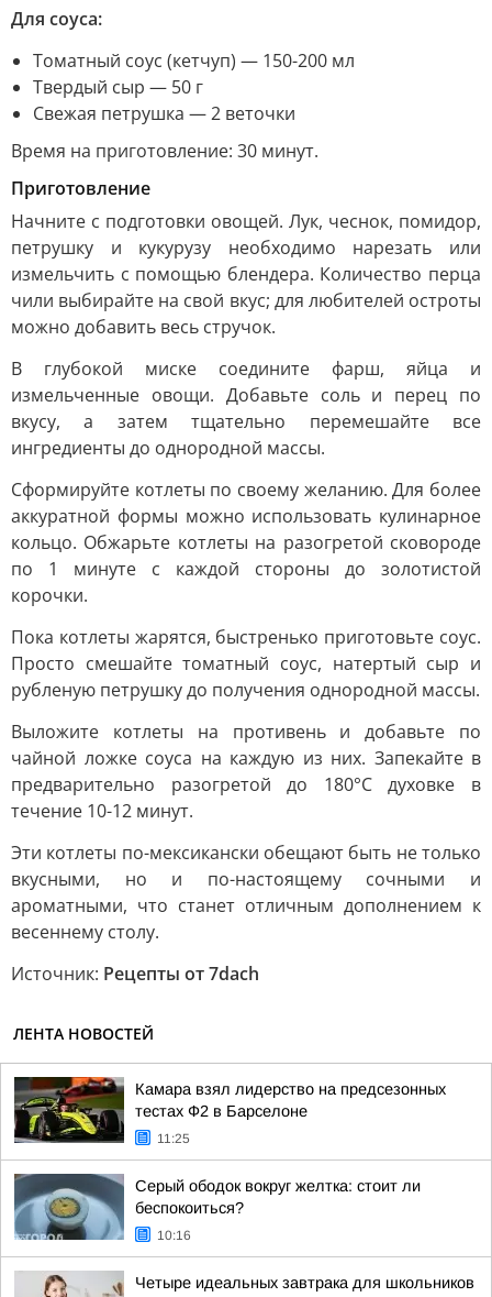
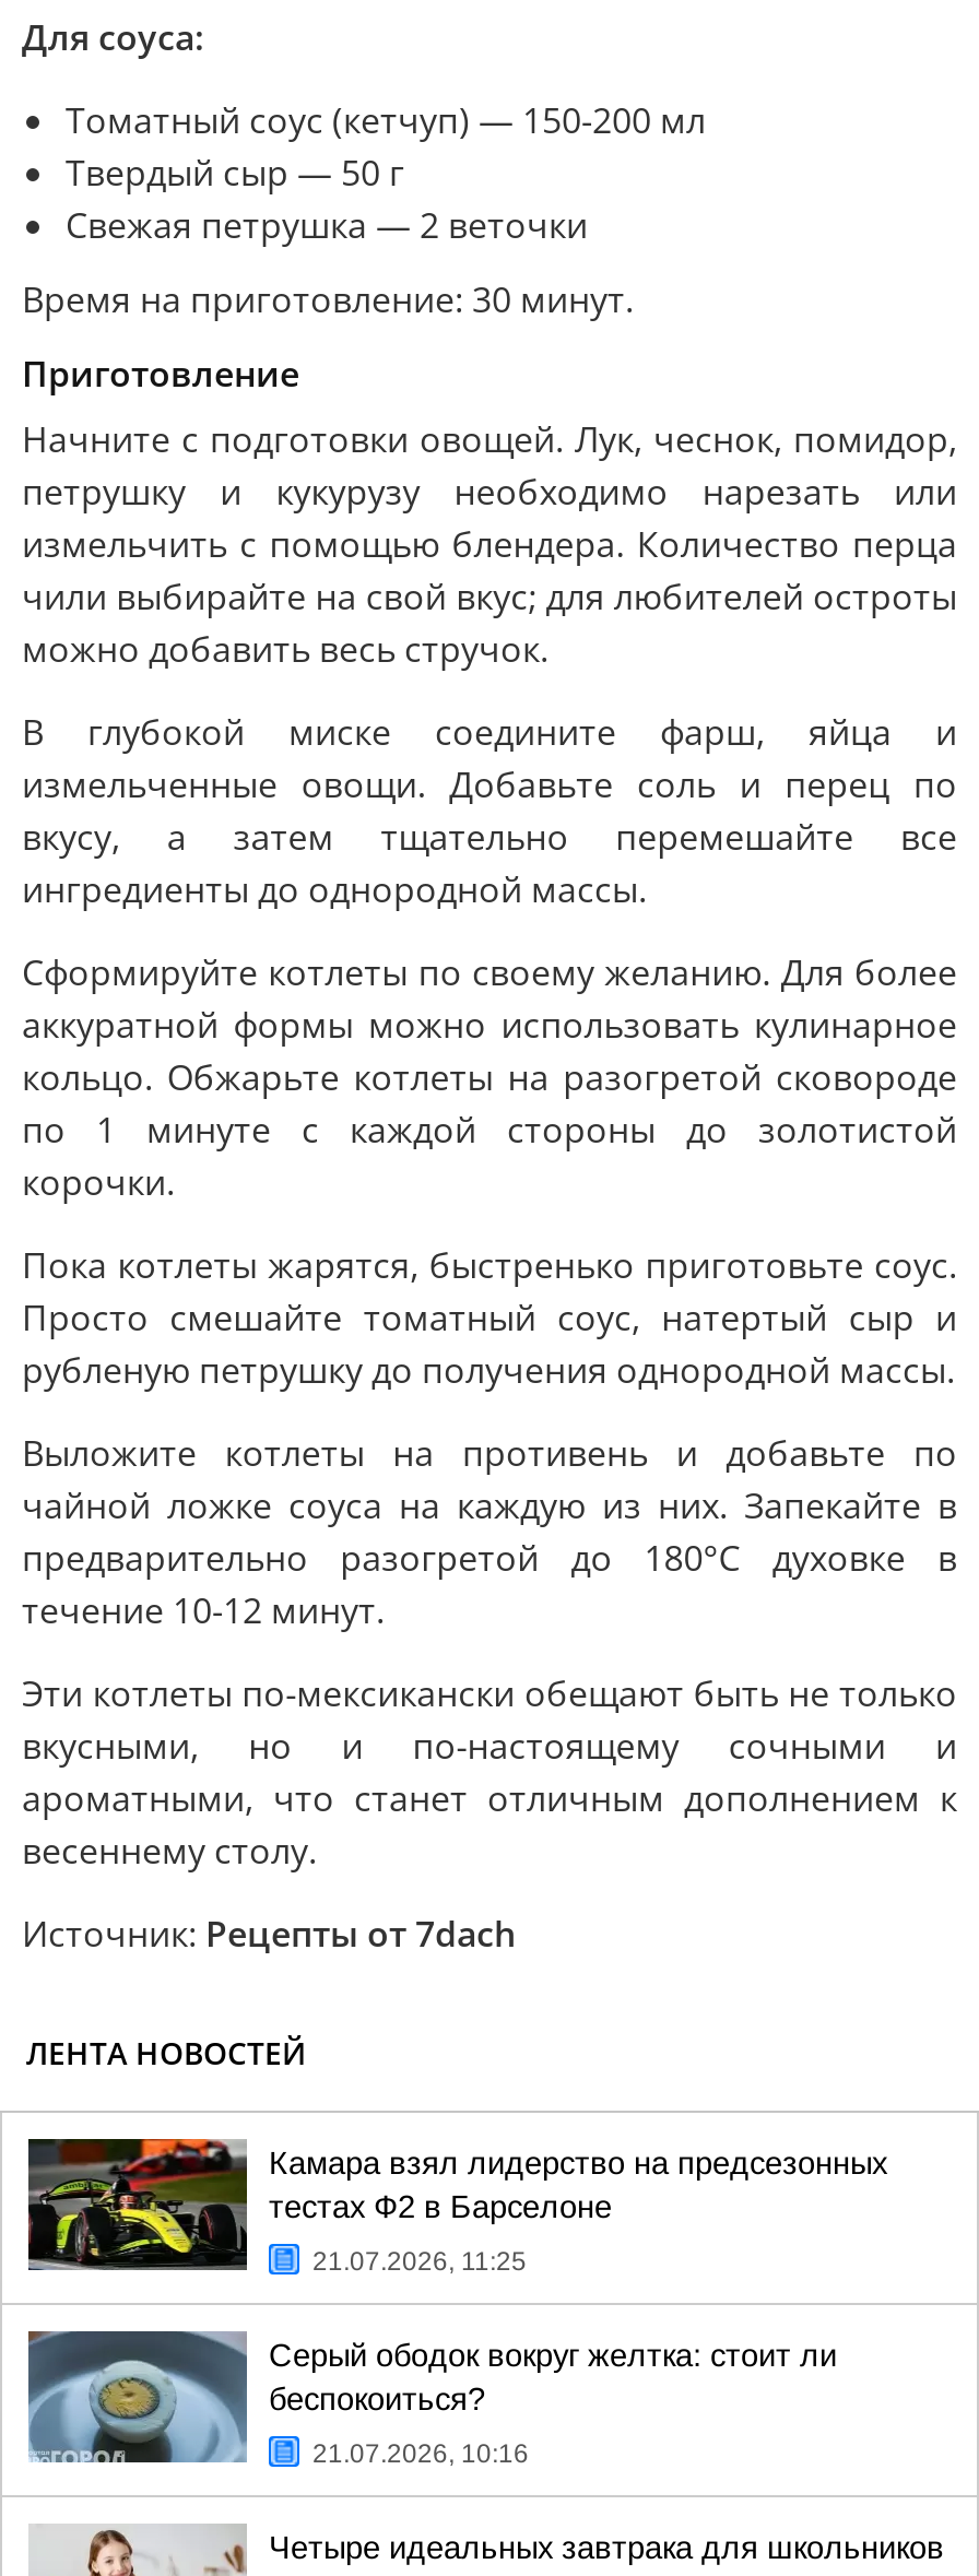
[157,1131,190,1146] 11:25 -> [312,2246,527,2277] 21.07.2026, 11:25
[157,1228,191,1243] 10:16 -> [312,2438,529,2469] 21.07.2026, 10:16

